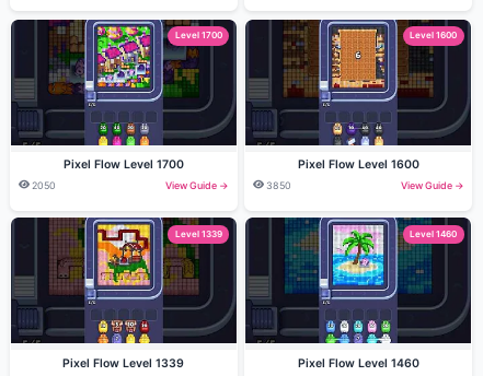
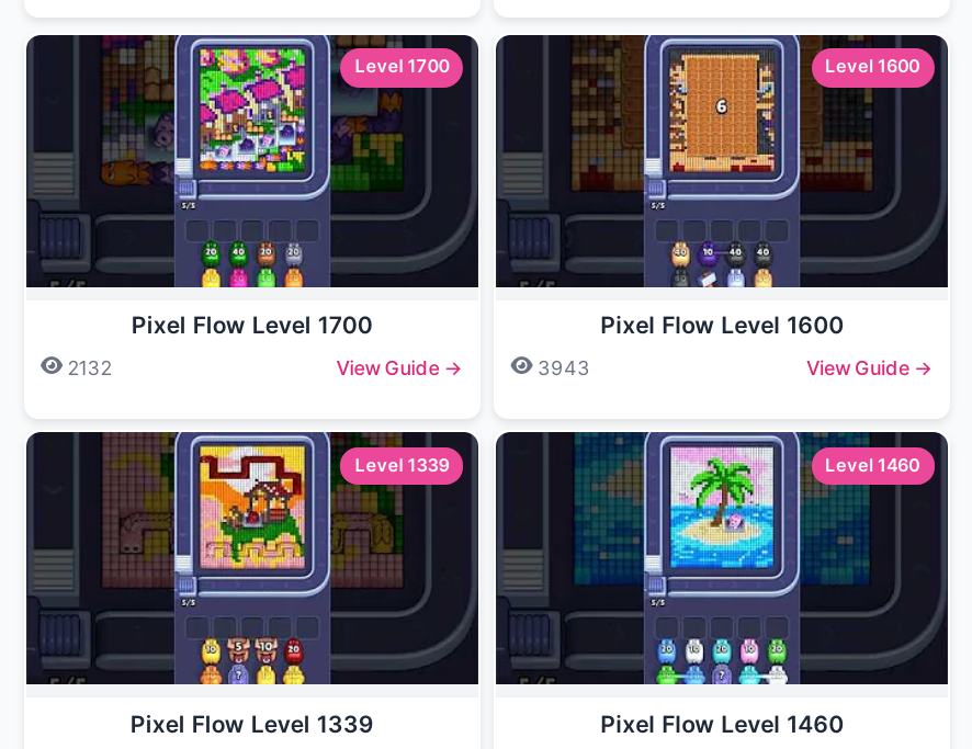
[31,179,56,191] 2050 -> [67,354,111,379] 2132
[266,179,291,191] 3850 -> [537,354,590,379] 3943

